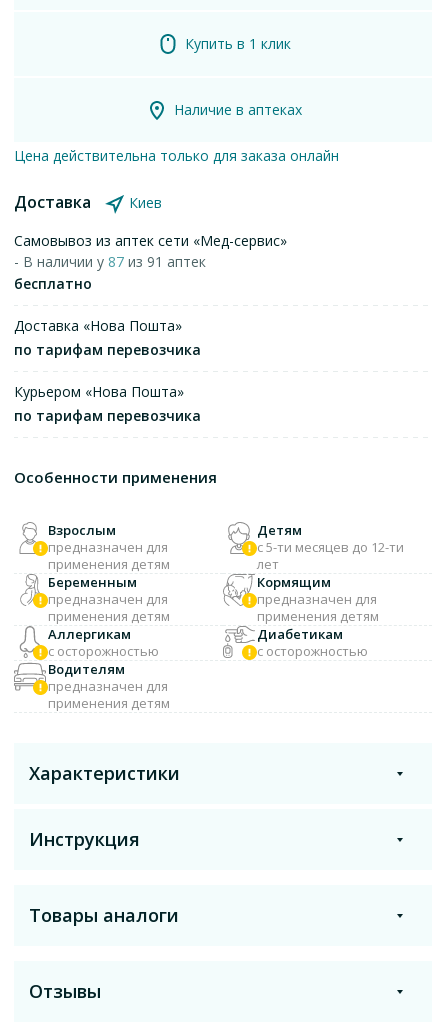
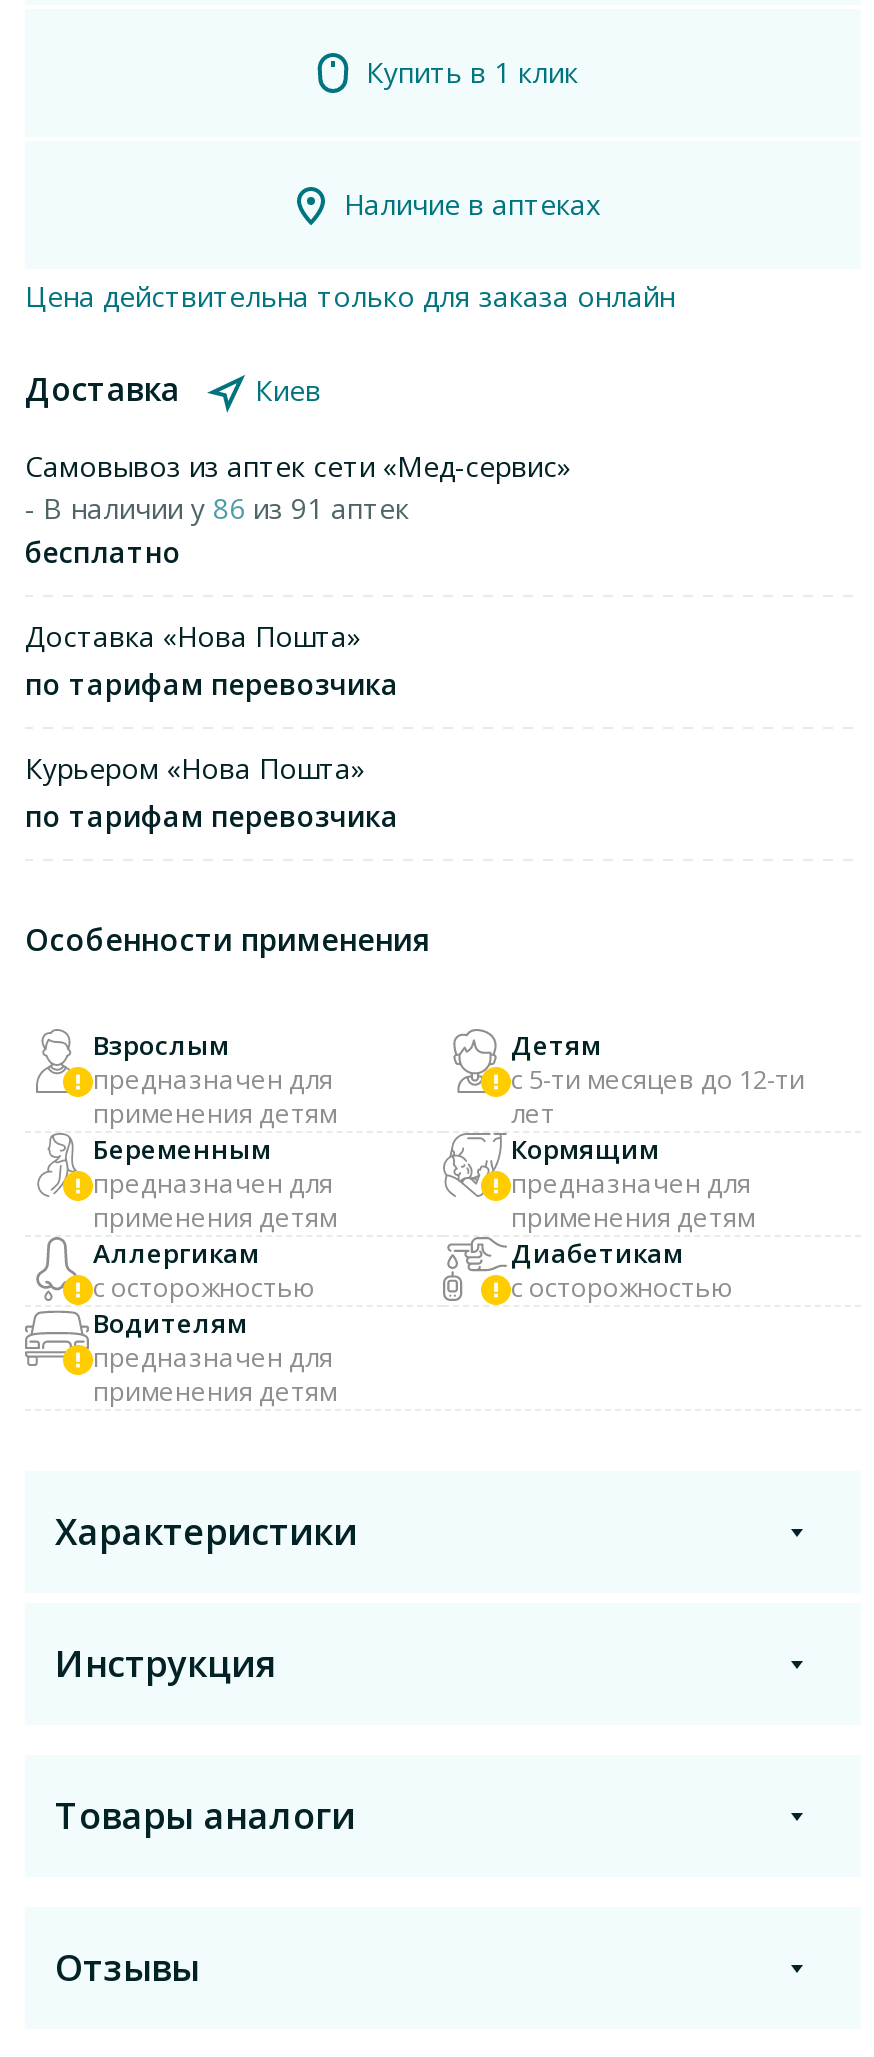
[14,252,206,271] - В наличии у 87 из 91 аптек -> [25,490,409,528] - В наличии у 86 из 91 аптек

